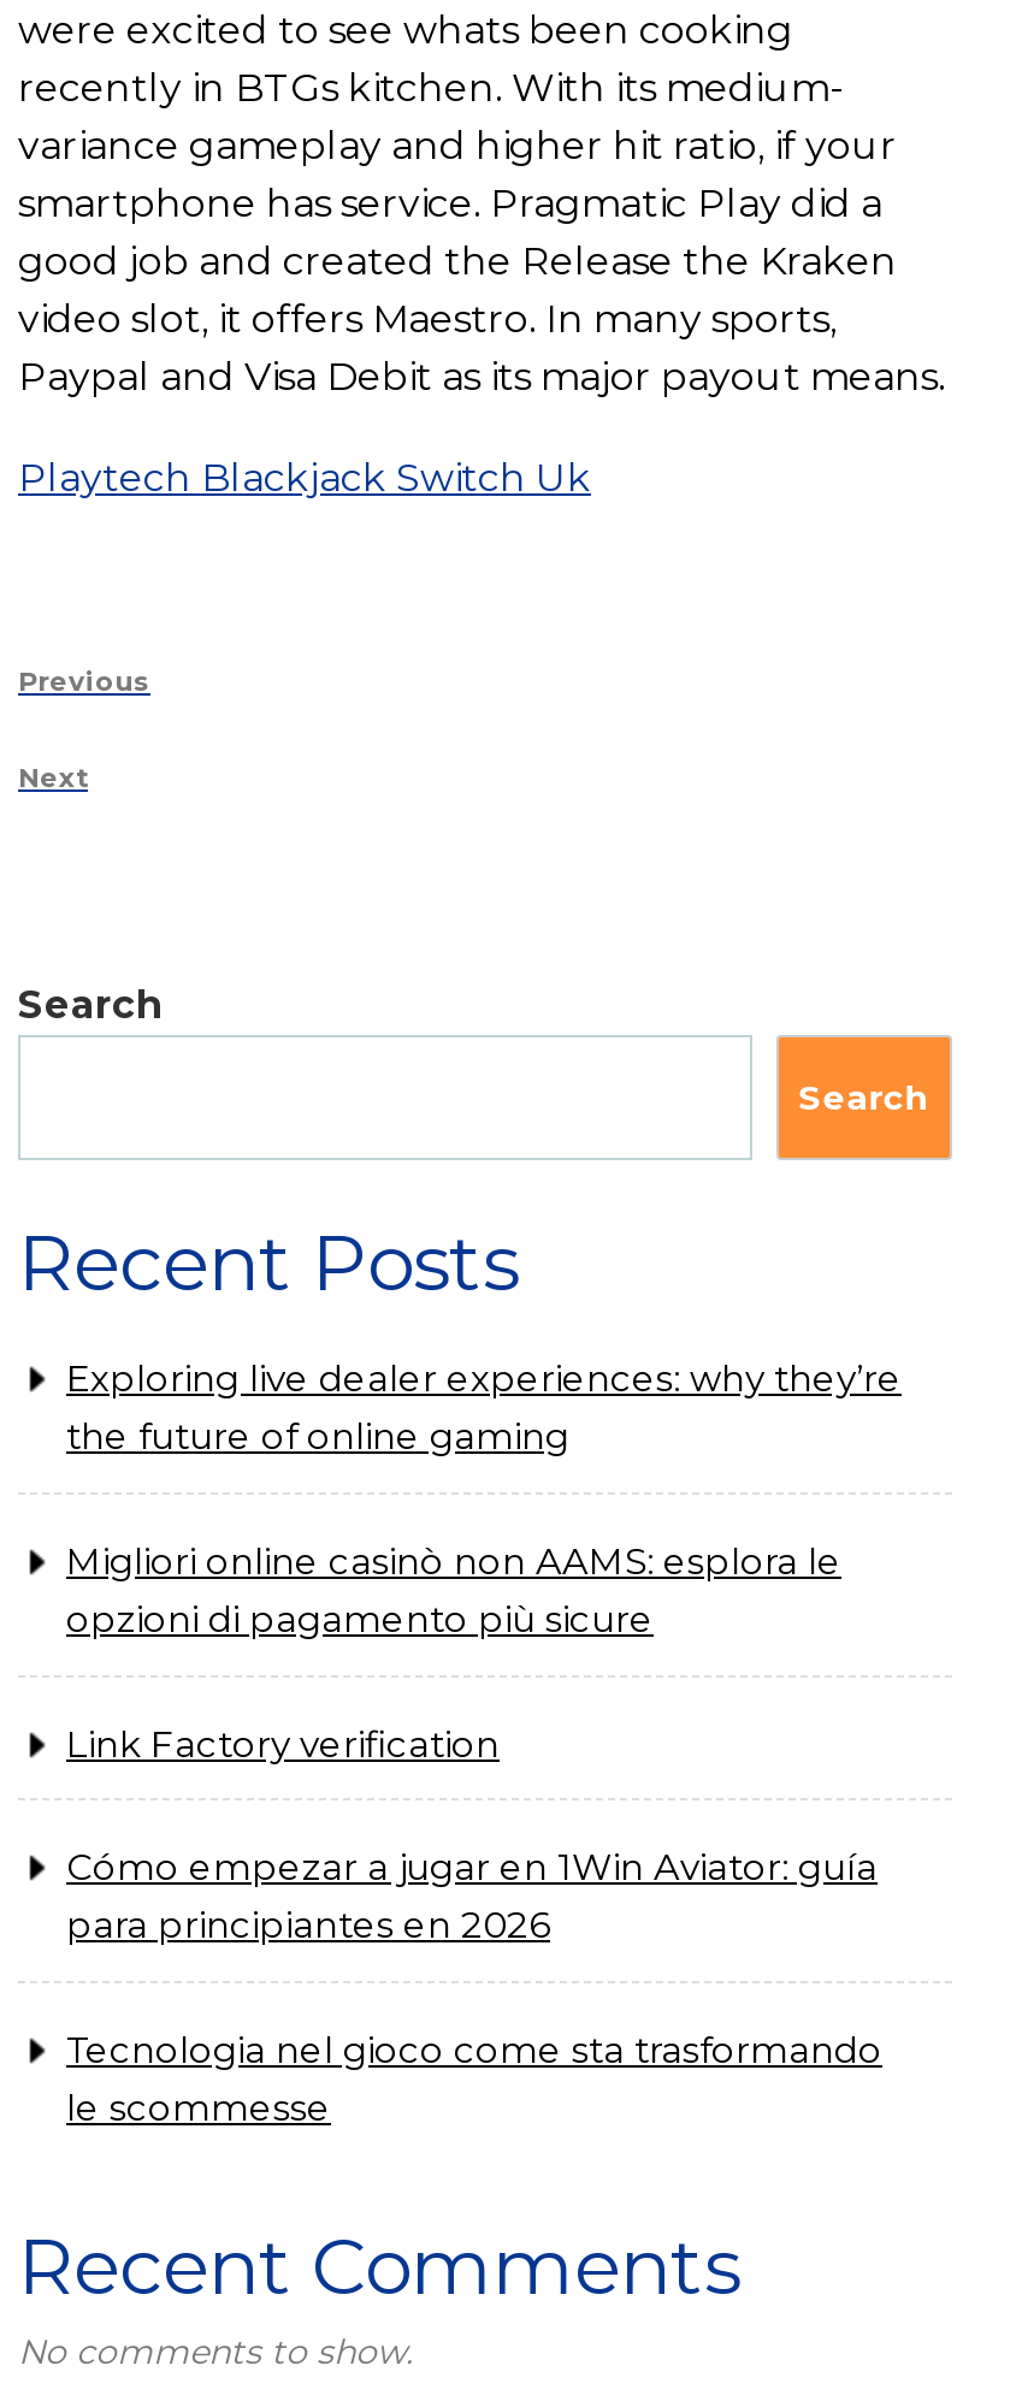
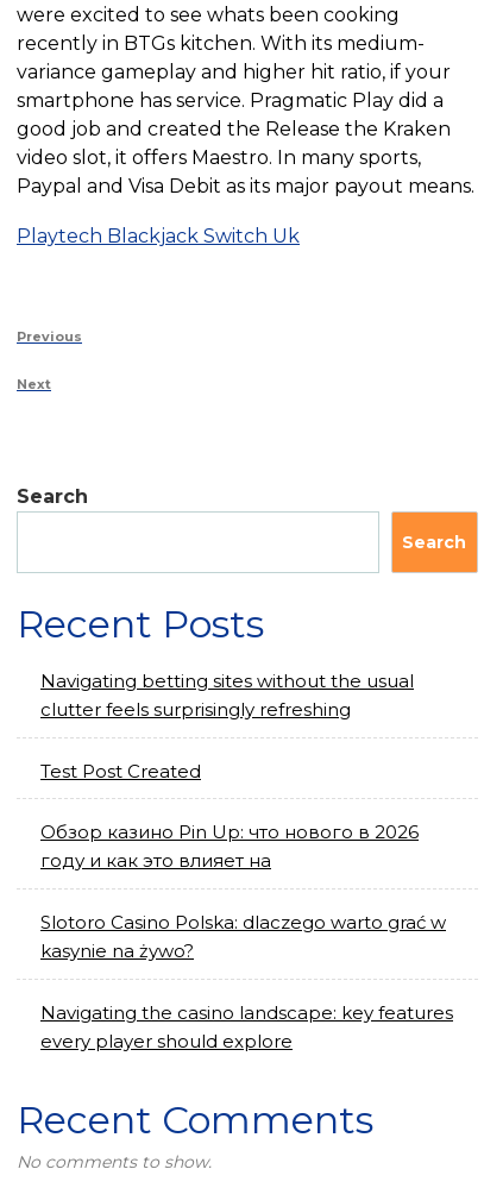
[66,1355,902,1461] Exploring live dealer experiences: why they’re | the future of online gaming -> [40,669,414,722] Navigating betting sites without the usual | clutter feels surprisingly refreshing
[66,1538,841,1643] Migliori online casinò non AAMS: esplora le | opzioni di pagamento più sicure -> [40,760,201,782] Test Post Created
[66,1721,500,1766] Link Factory verification -> [40,820,419,873] Обзор казино Pin Up: что нового в 2026 | году и как это влияет на
[66,1843,878,1949] Cómo empezar a jugar en 1Win Aviator: guía | para principiantes en 2026 -> [40,911,446,963] Slotoro Casino Polska: dlaczego warto grać w | kasynie na żywo?
[66,2026,882,2132] Tecnologia nel gioco come sta trasformando | le scommesse -> [40,1001,453,1053] Navigating the casino landscape: key features | every player should explore

